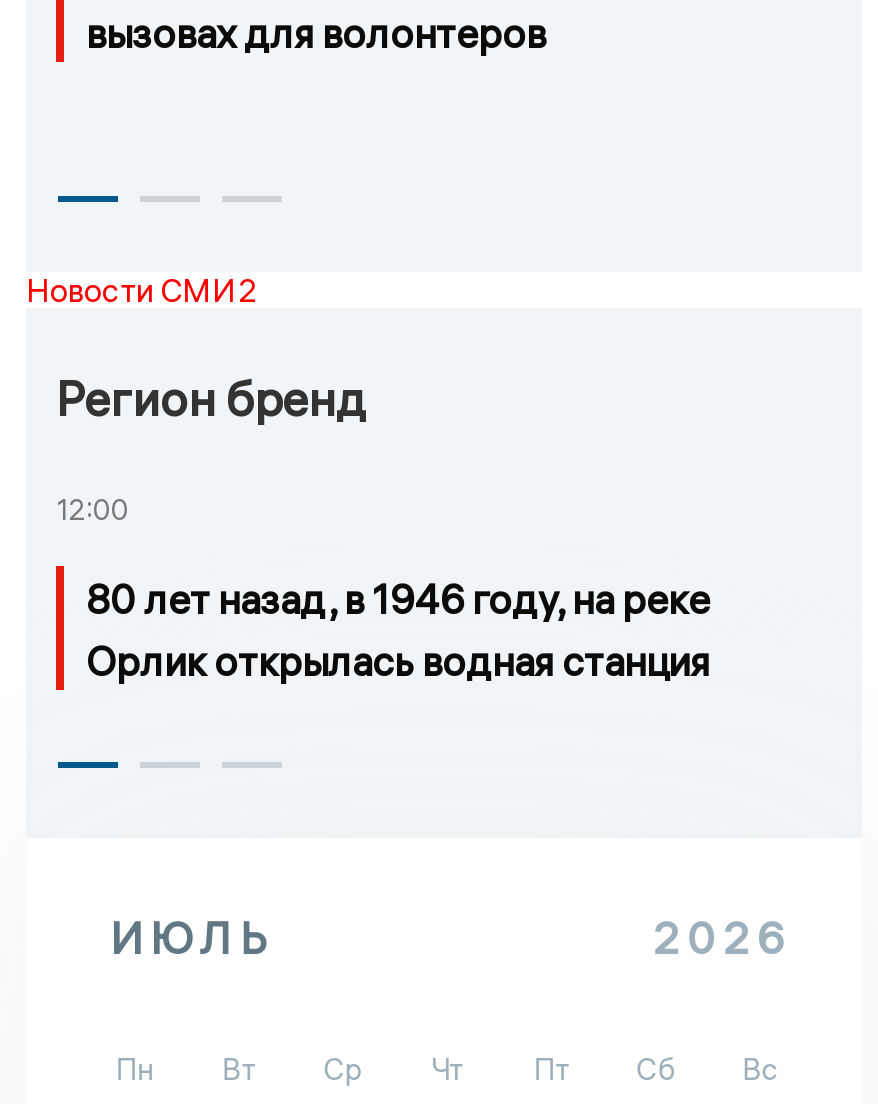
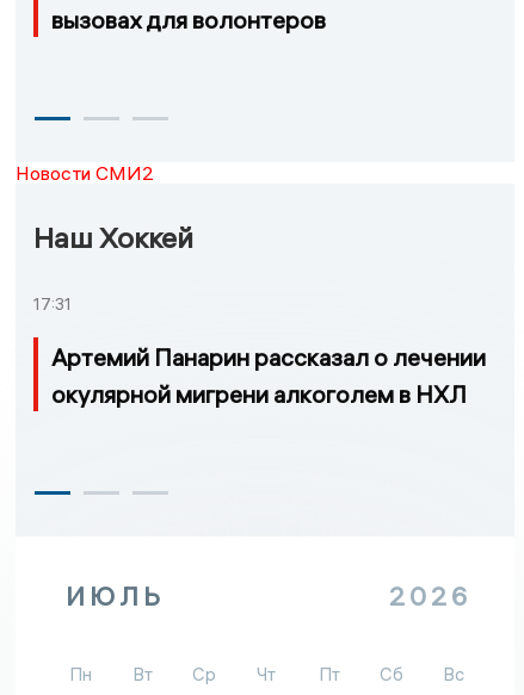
[56,368,366,428] Регион бренд -> [33,220,193,255] Наш Хоккей
[56,492,128,528] 12:00 -> [33,293,72,315] 17:31
[86,574,710,686] 80 лет назад, в 1946 году, на реке | Орлик открылась водная станция -> [51,342,486,409] Артемий Панарин рассказал о лечении | окулярной мигрени алкоголем в НХЛ

